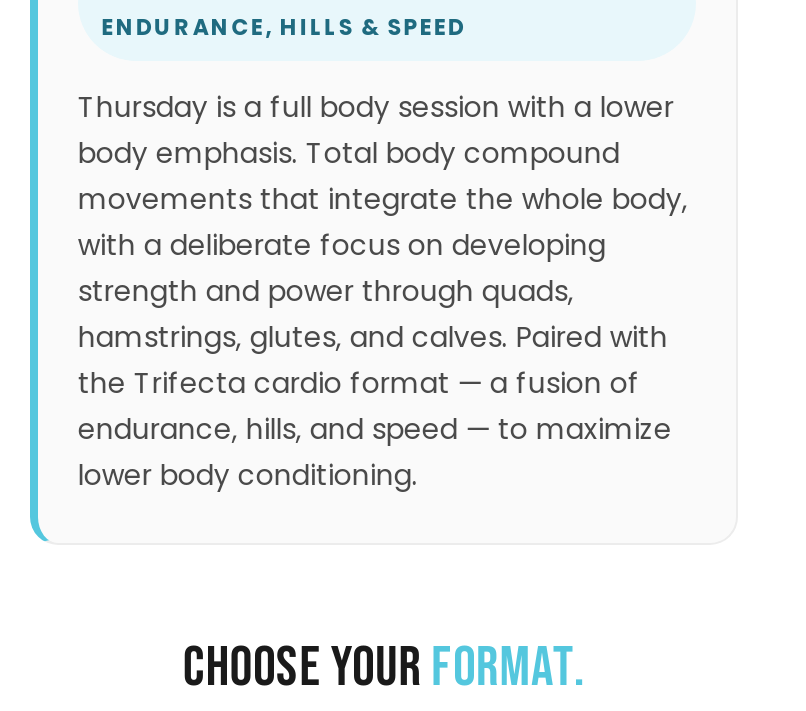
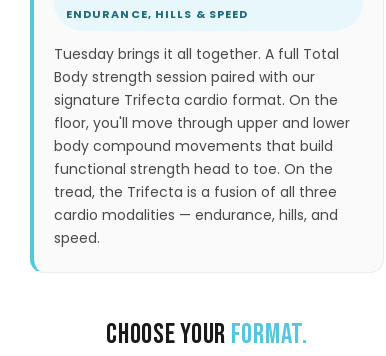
[78,86,688,494] Thursday is a full body session with a lower | body emphasis. Total body compound | movements that integrate the whole body, | with a deliberate focus on developing | strength and power through quads, | hamstrings, glutes, and calves. Paired with | the Trifecta cardio format — a fusion of | endurance, hills, and speed — to maximize | lower body conditioning. -> [54,44,350,248] Tuesday brings it all together. A full Total | Body strength session paired with our | signature Trifecta cardio format. On the | floor, you'll move through upper and lower | body compound movements that build | functional strength head to toe. On the | tread, the Trifecta is a fusion of all three | cardio modalities — endurance, hills, and | speed.

